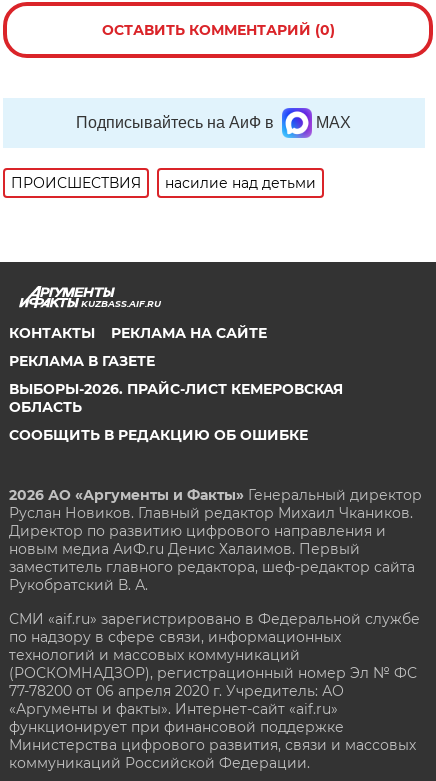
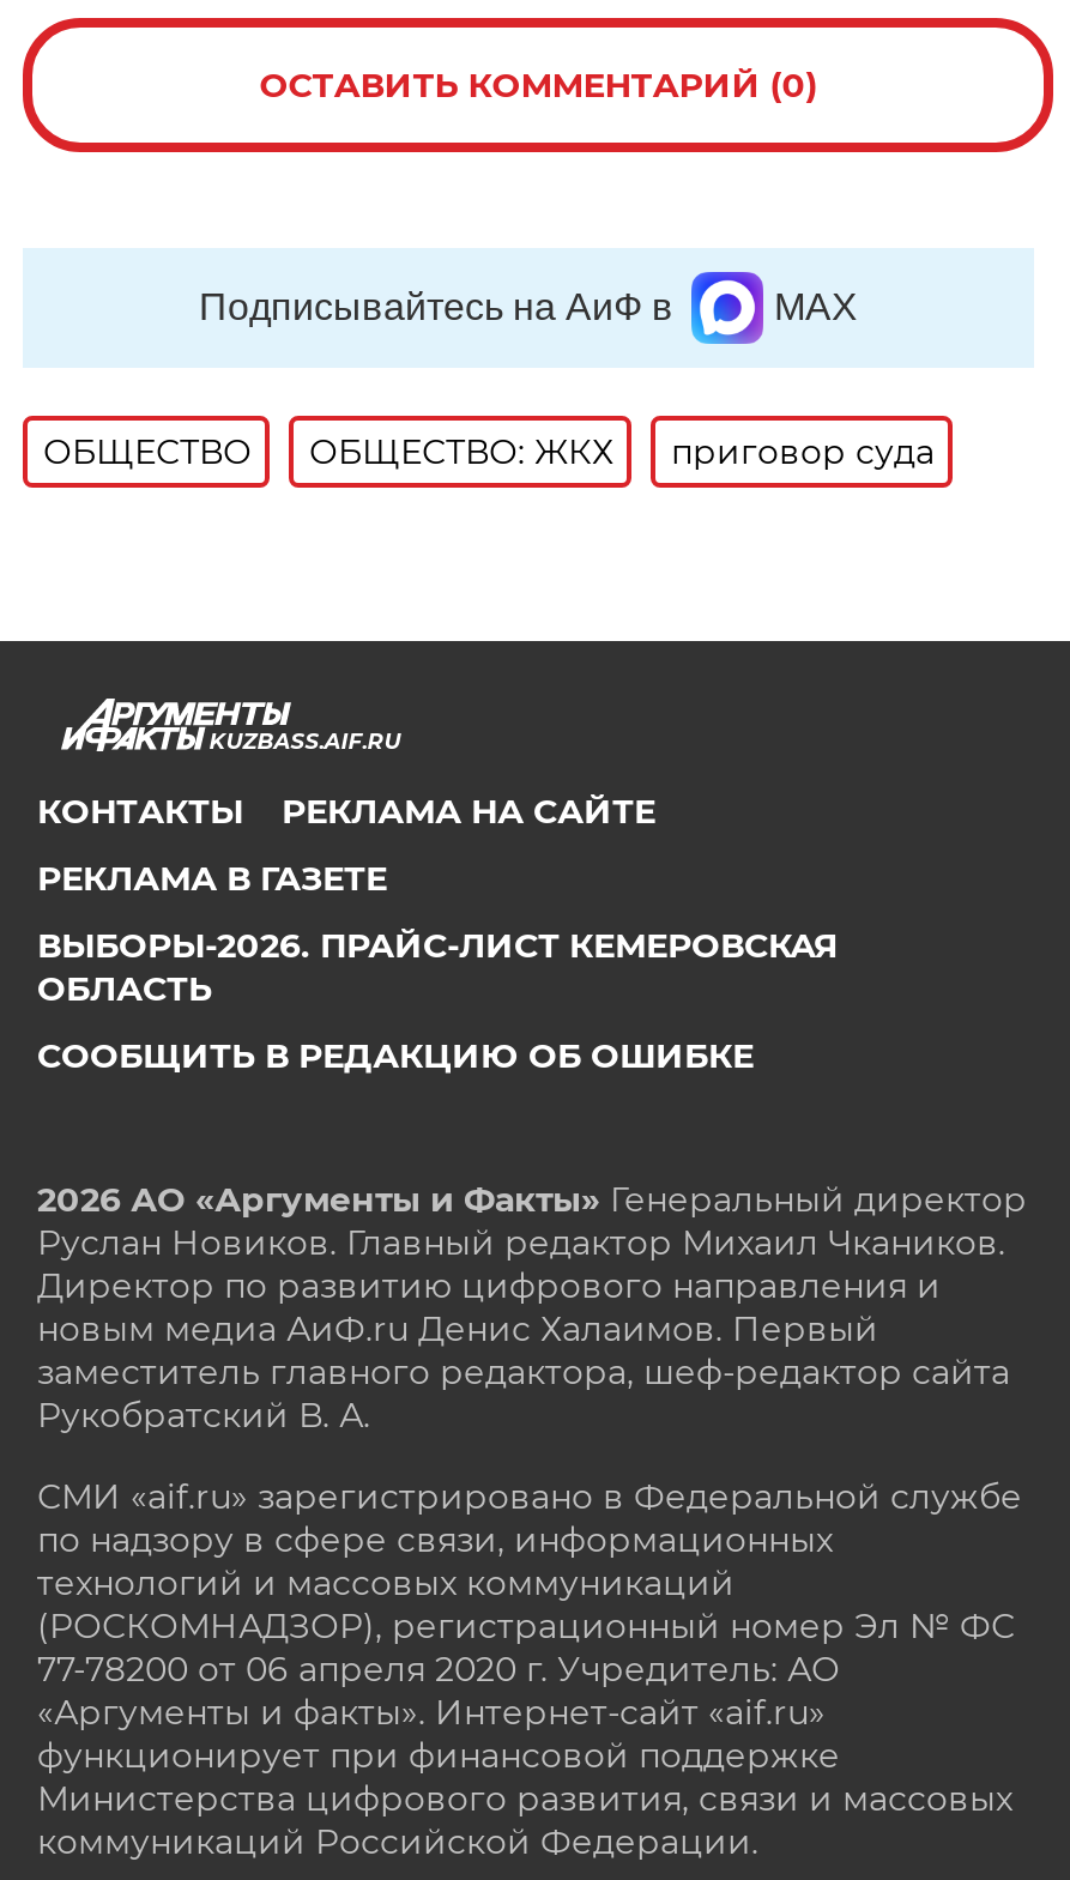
[11,174,316,192] ПРОИСШЕСТВИЯ | насилие над детьми -> [43,430,934,473] ОБЩЕСТВО | ОБЩЕСТВО: ЖКХ | приговор суда

